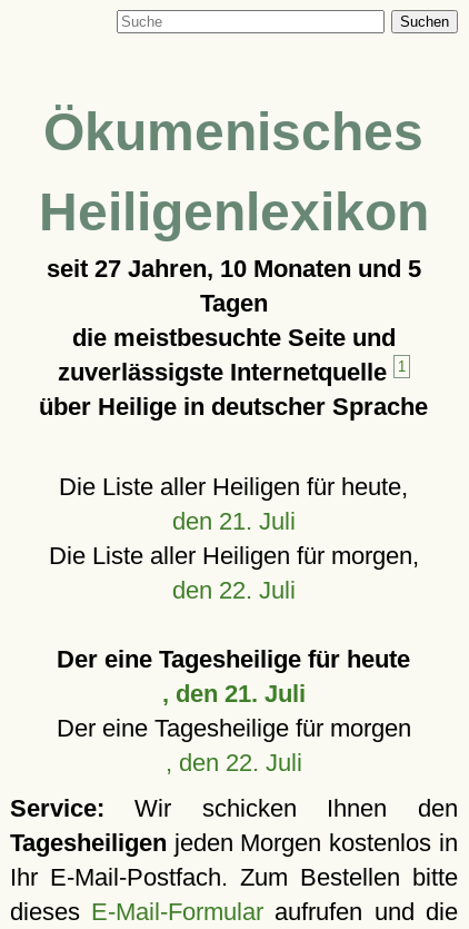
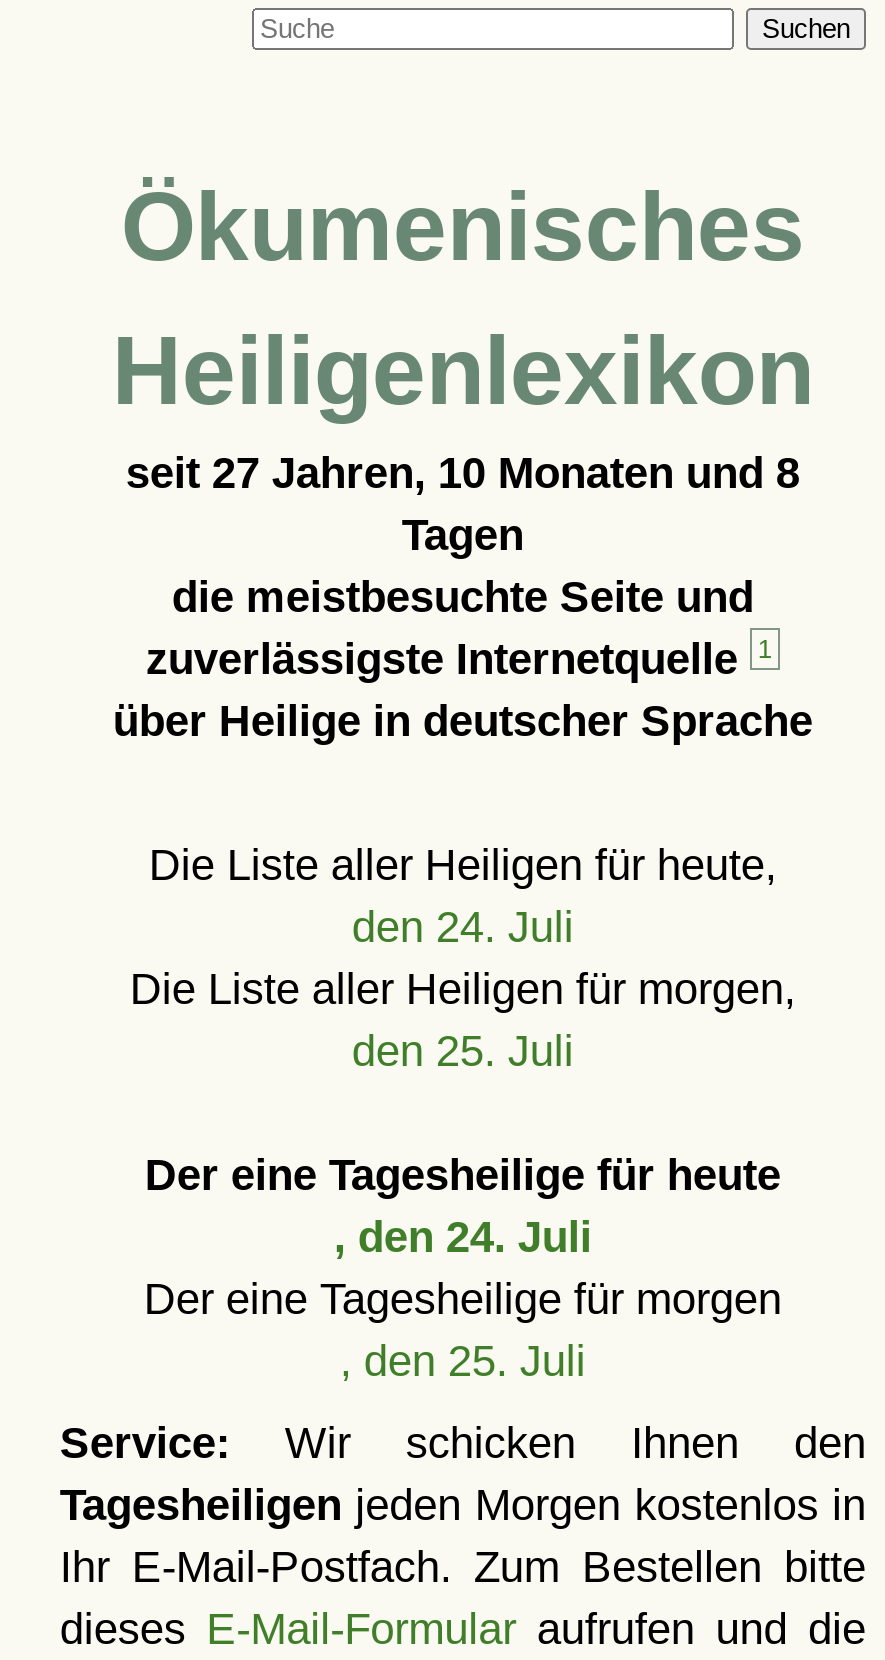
[47,255,421,283] seit 27 Jahren, 10 Monaten und 5 -> [126,448,800,498] seit 27 Jahren, 10 Monaten und 8
[172,507,296,535] den 21. Juli -> [352,902,574,952] den 24. Juli
[172,576,296,604] den 22. Juli -> [352,1026,574,1076] den 25. Juli
[162,680,306,708] , den 21. Juli -> [334,1212,592,1262] , den 24. Juli
[165,749,302,777] , den 22. Juli -> [340,1336,586,1386] , den 25. Juli

